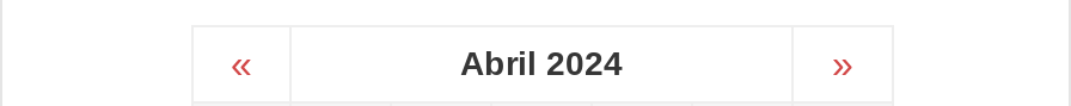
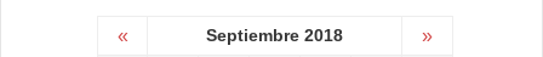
[460,43,623,81] Abril 2024 -> [206,25,343,44] Septiembre 2018

